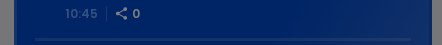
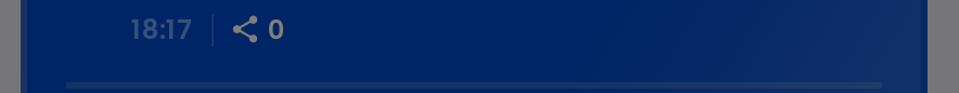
[65,5,140,22] 10:45 0 -> [131,11,285,48] 18:17 0

